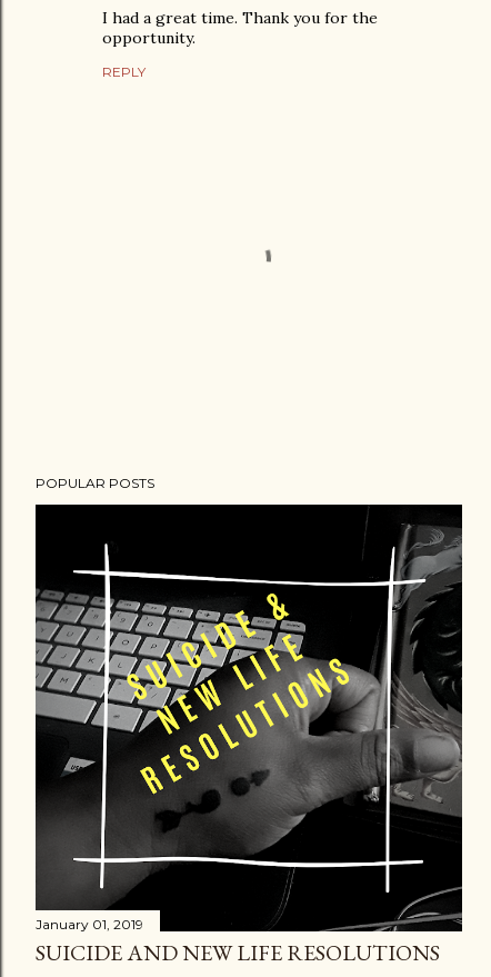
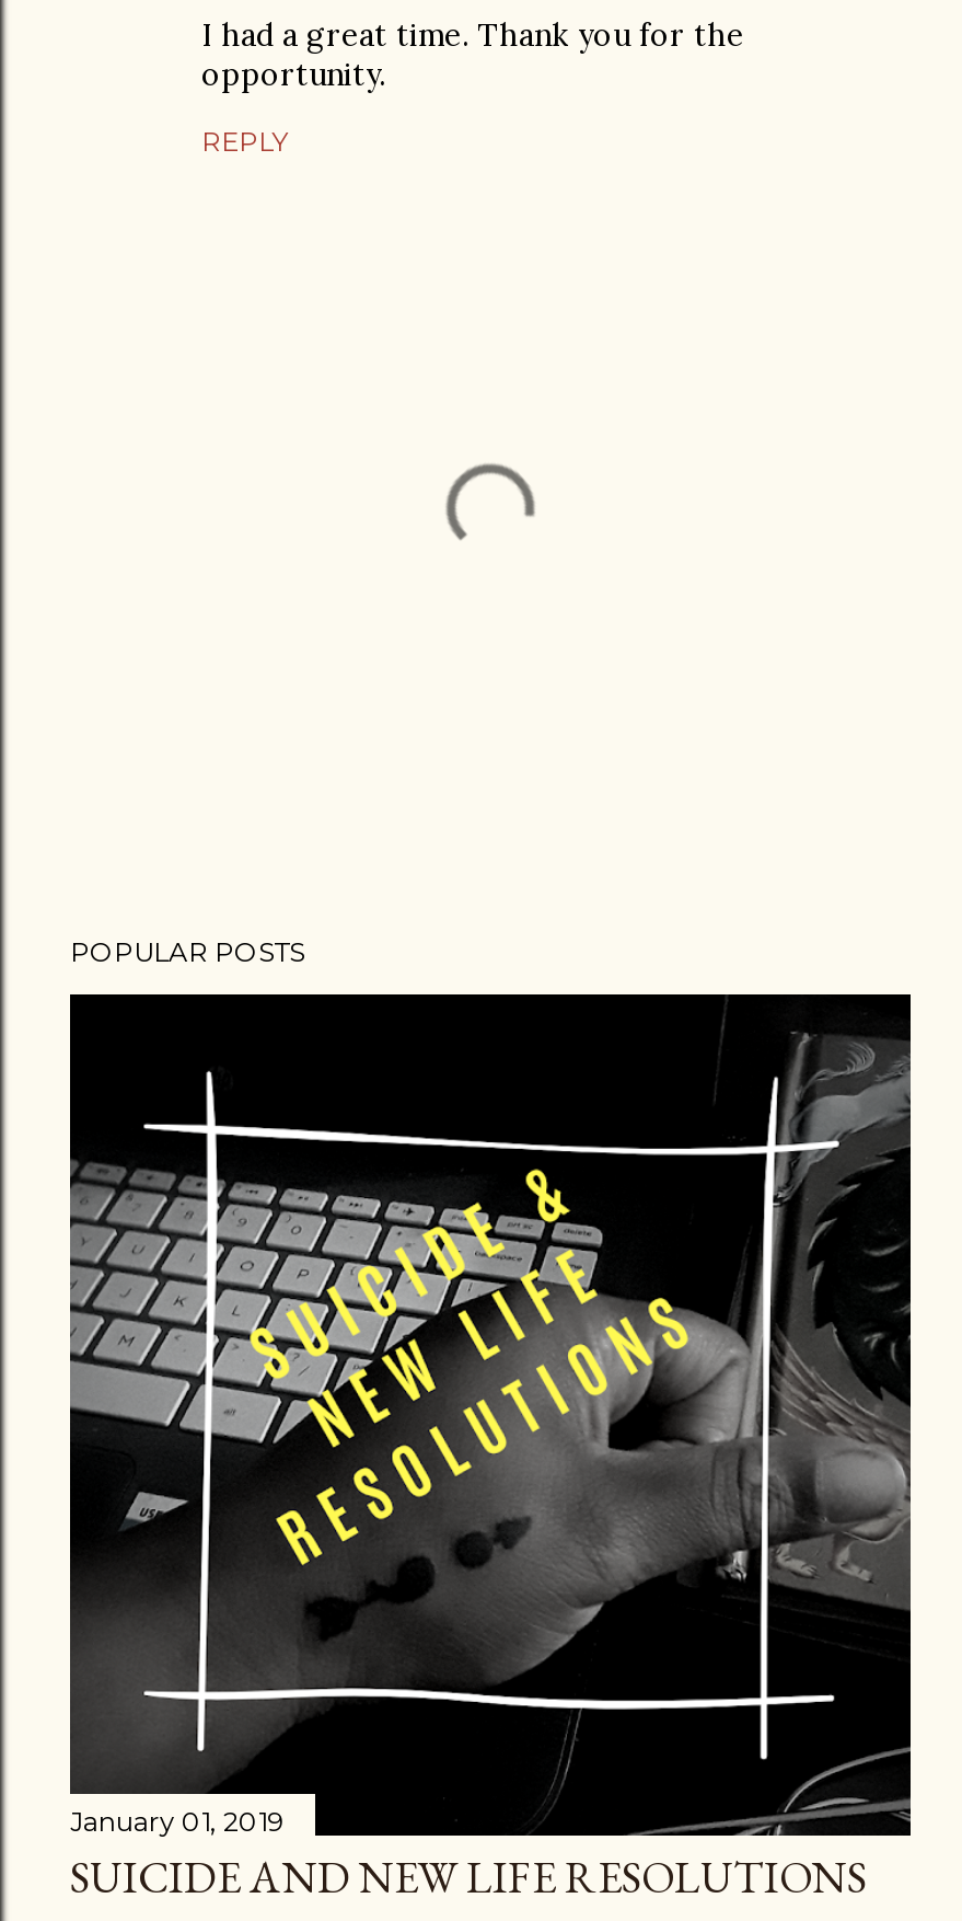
none -> [444,462,530,541] [image]

